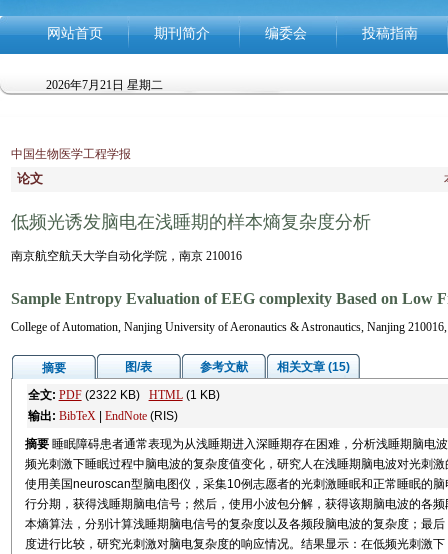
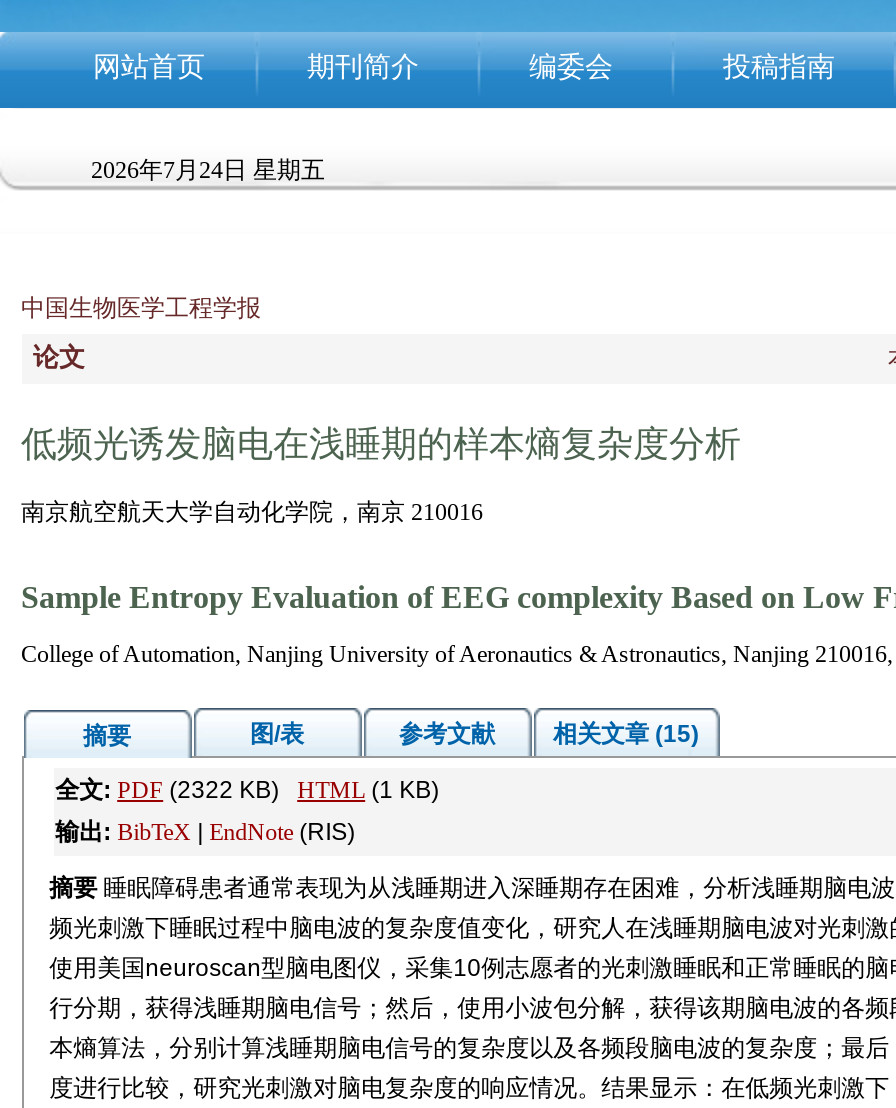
[45,78,162,92] 2026年7月21日 星期二 -> [91,156,325,184] 2026年7月24日 星期五

